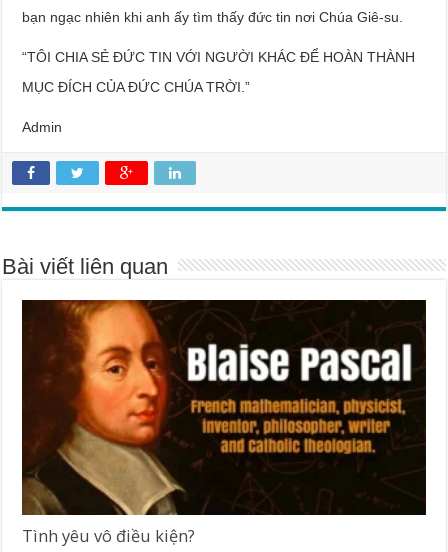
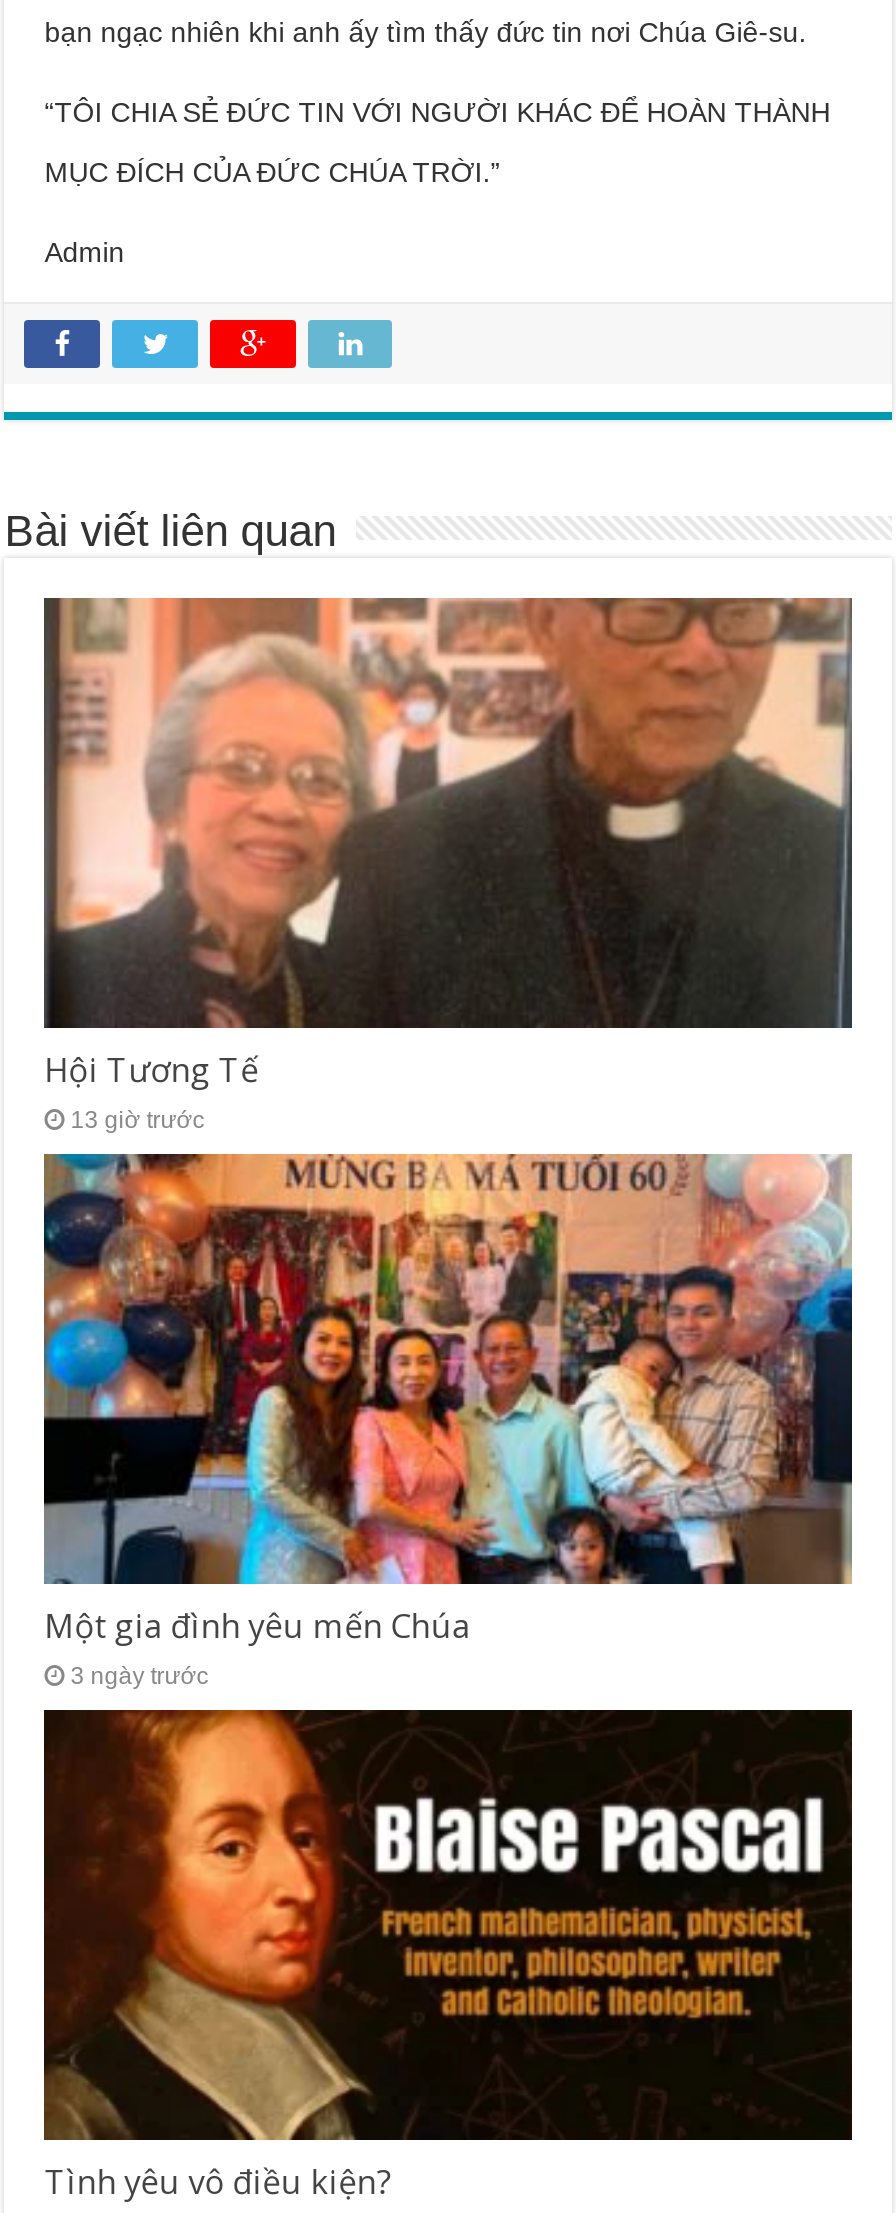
none -> [42,1152,854,1690] [image] | Một gia đình yêu mến Chúa | 3 ngày trước
none -> [44,596,854,1134] [image] | Hội Tương Tế | 13 giờ trước

